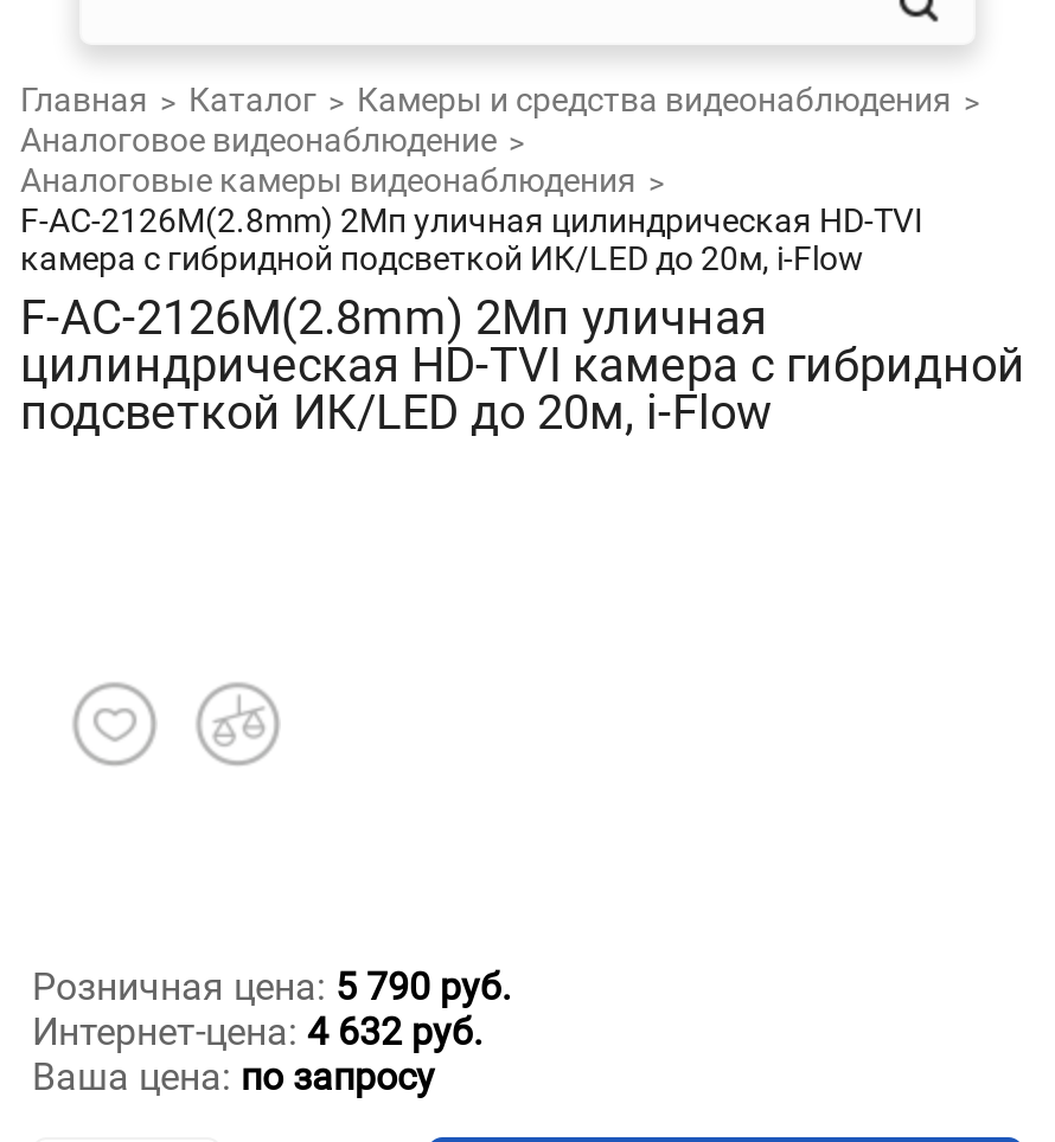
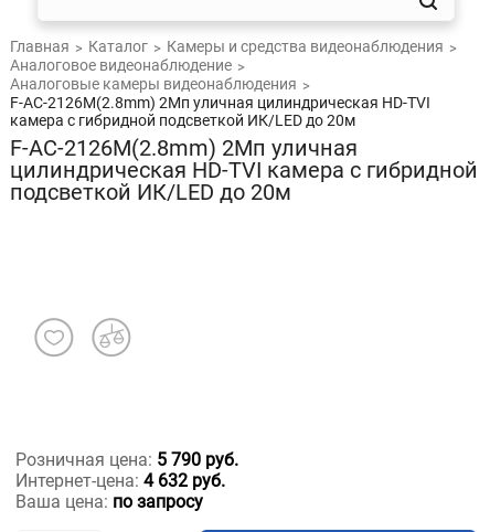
[20,239,864,277] камера с гибридной подсветкой ИК/LED до 20м, i-Flow -> [10,111,355,129] камера с гибридной подсветкой ИК/LED до 20м
[20,384,772,441] подсветкой ИК/LED до 20м, i-Flow -> [10,179,291,205] подсветкой ИК/LED до 20м

